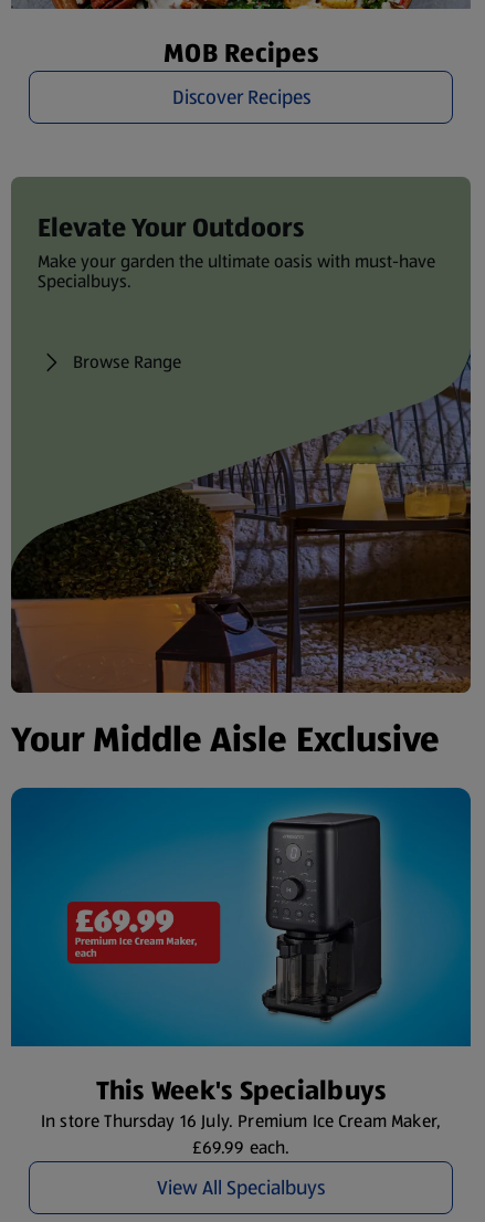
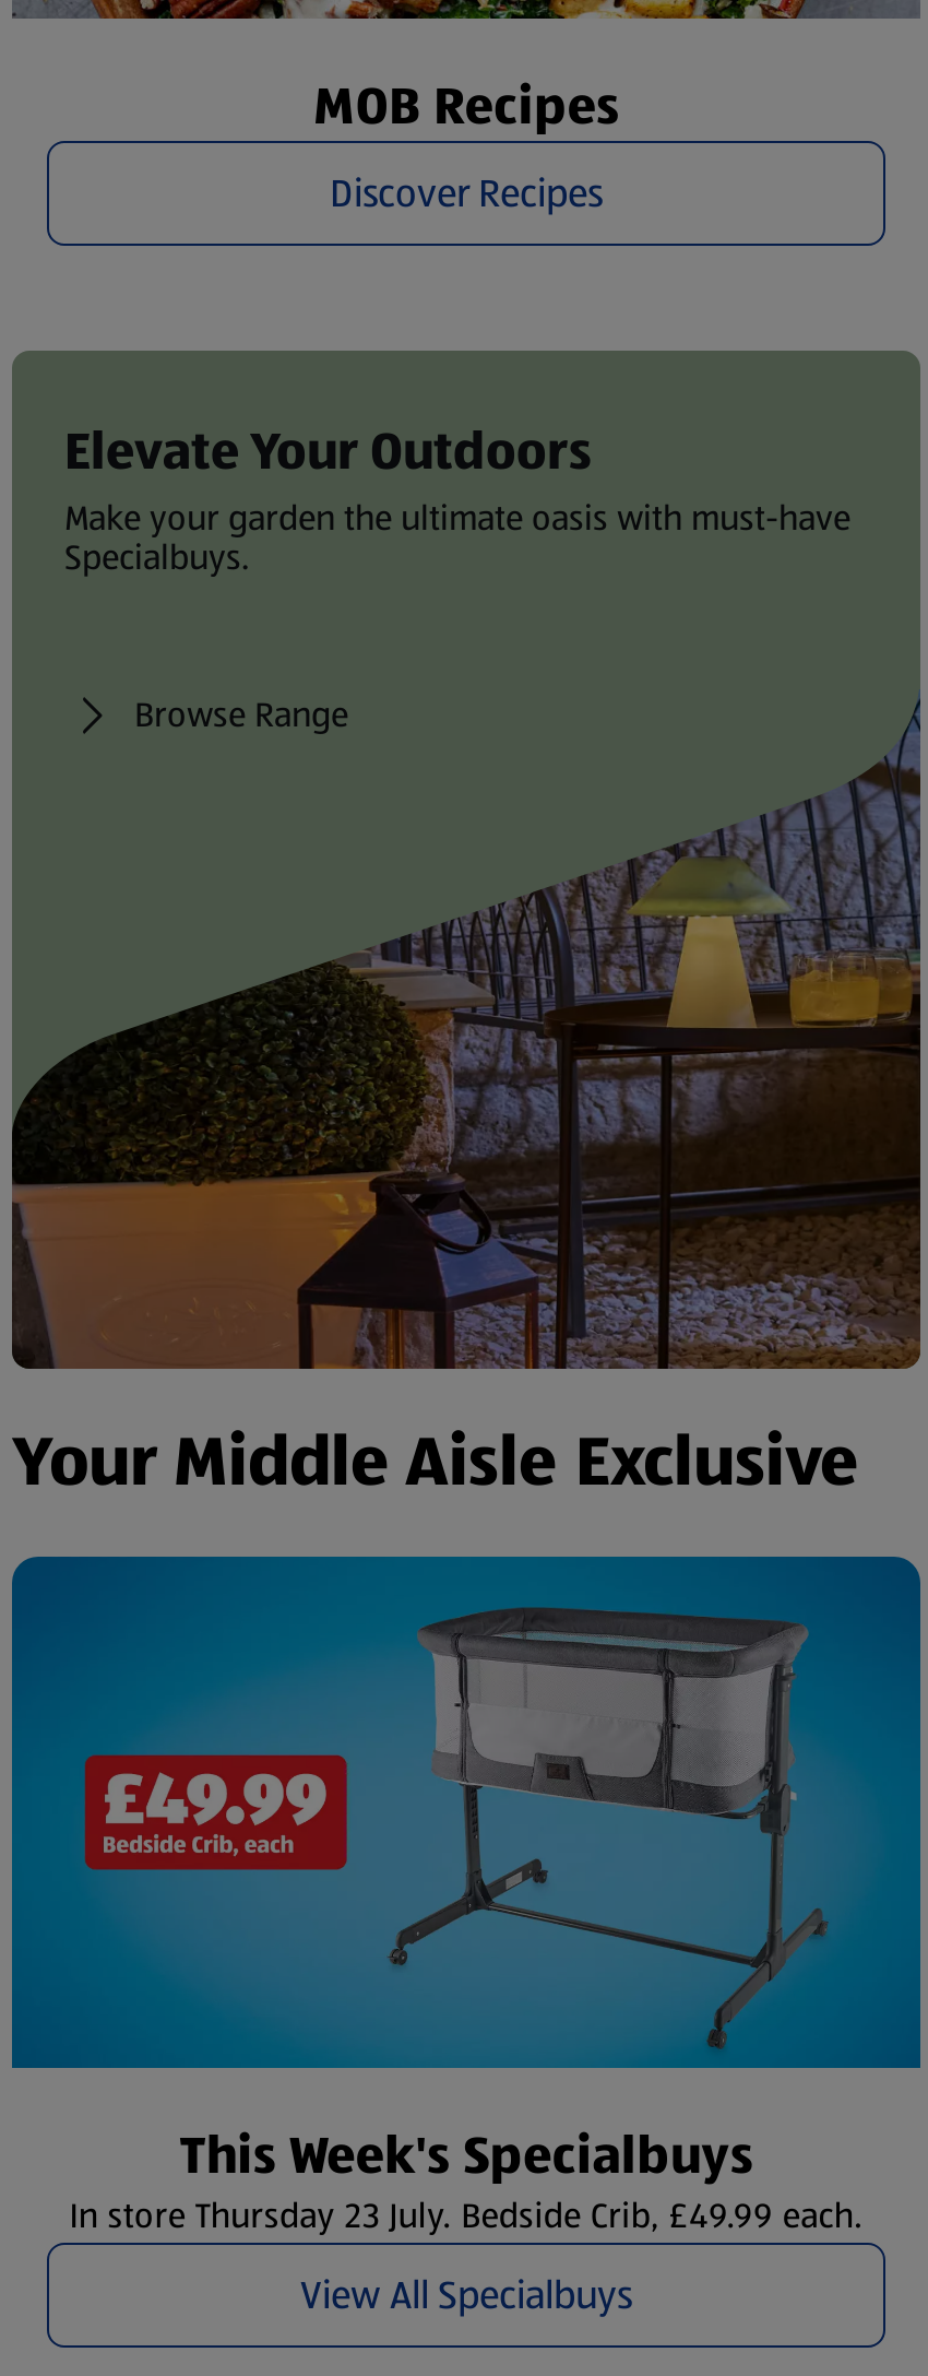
[48,799,423,1036] [image] -> [82,1582,829,2054] [image]
[41,1108,441,1160] In store Thursday 16 July. Premium Ice Cream Maker, | £69.99 each. -> [69,2191,863,2241] In store Thursday 23 July. Bedside Crib, £49.99 each.

